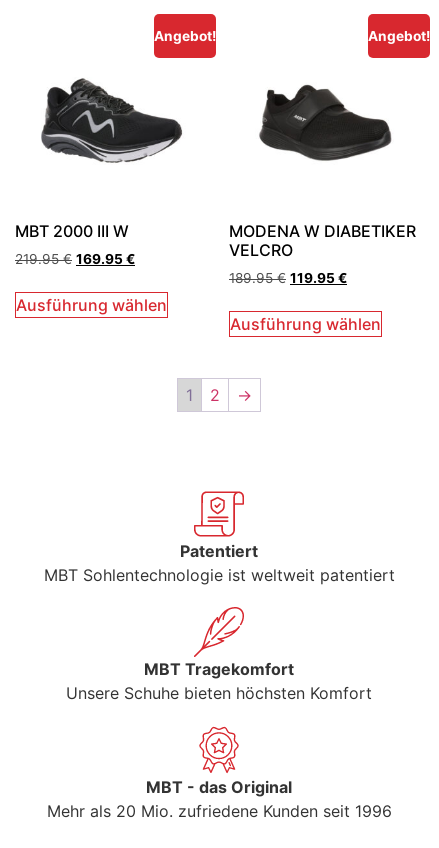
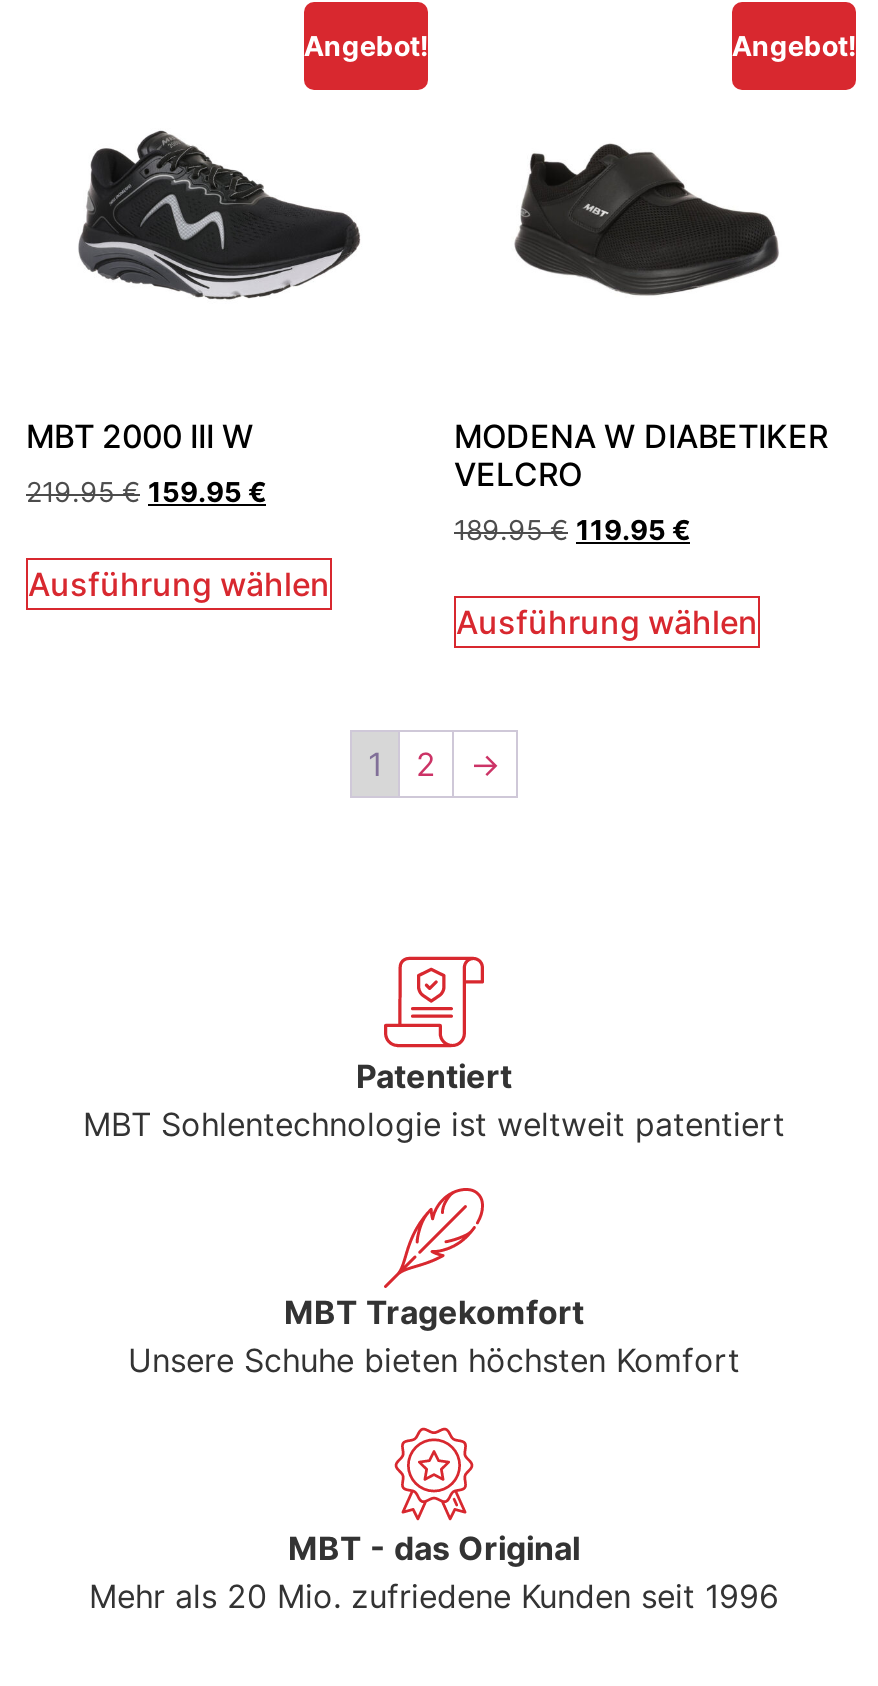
[15,251,135,267] 219.95€ 169.95 € -> [26,477,266,509] 219.95€ 159.95 €

